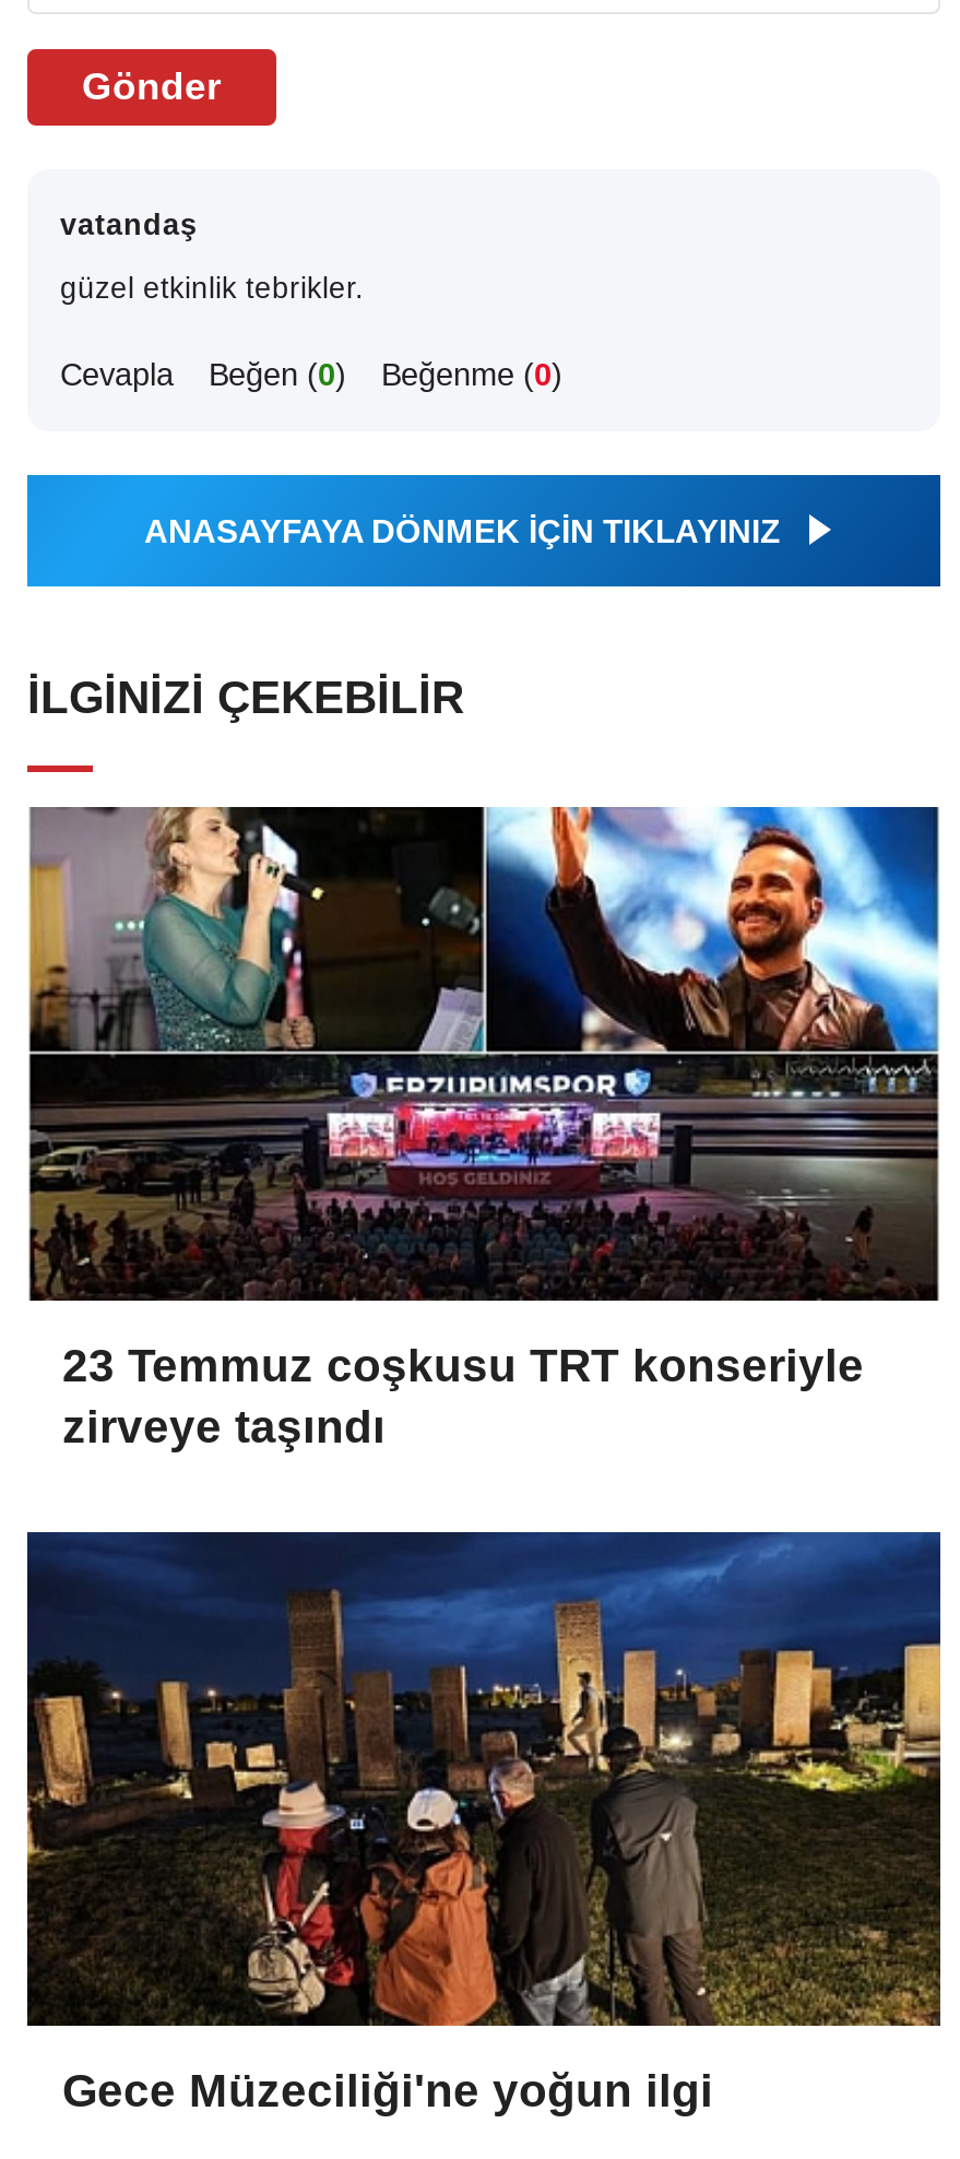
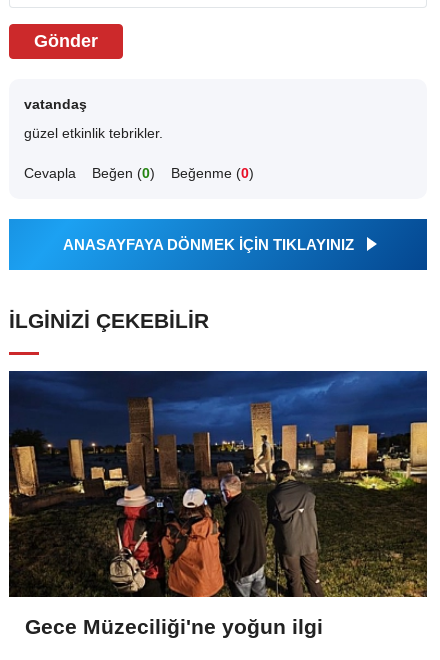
[27,805,940,1451] [image] | 23 Temmuz coşkusu TRT konseriyle | zirveye taşındı -> none

